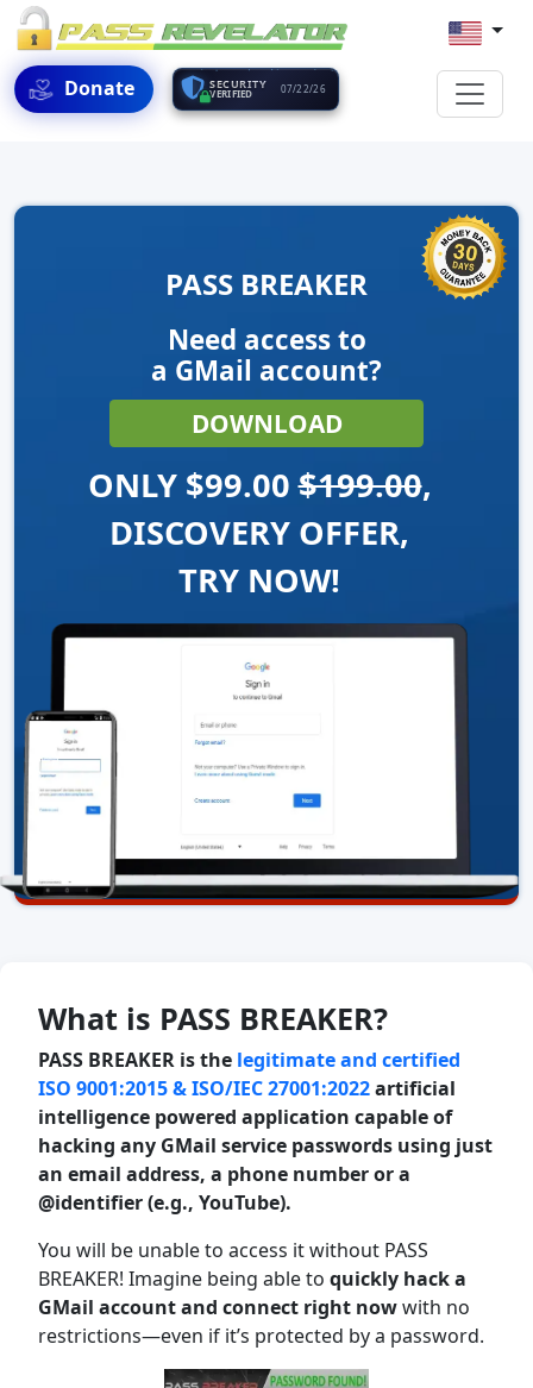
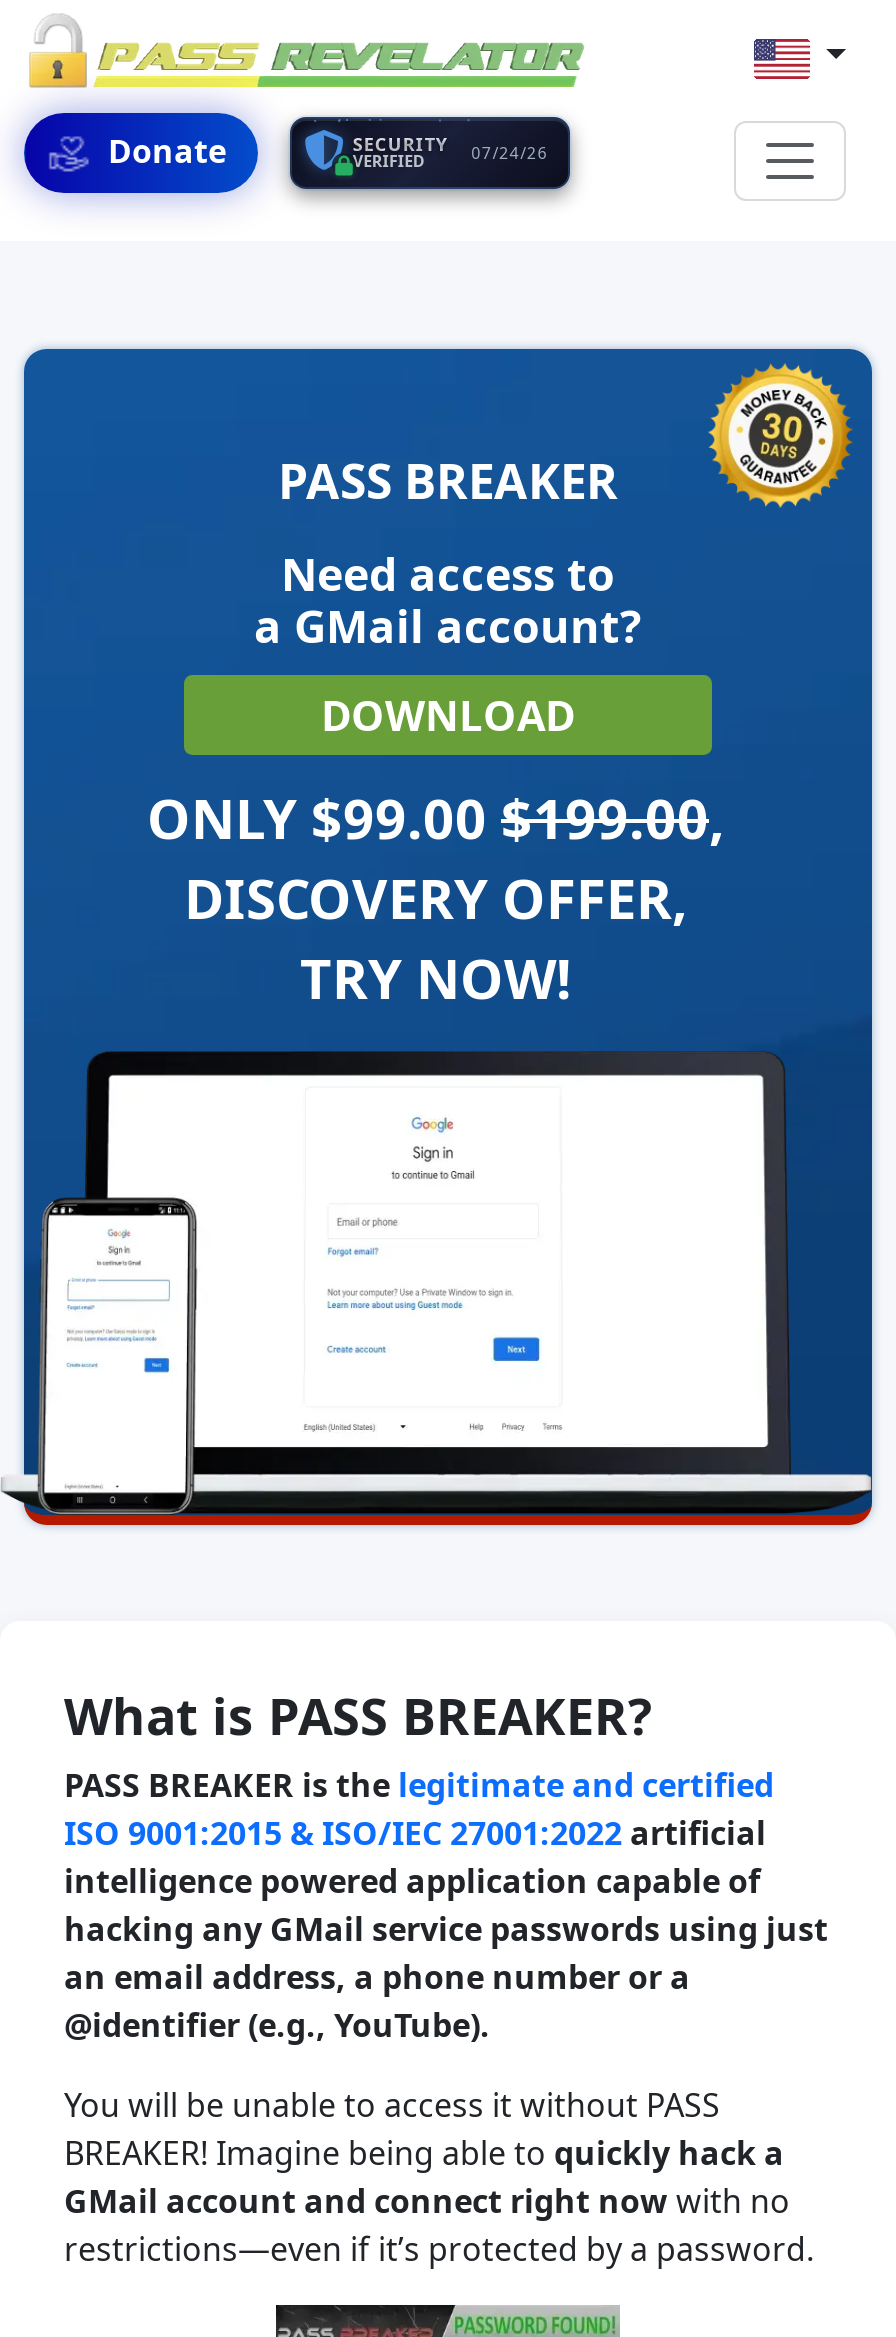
[210,77,326,95] SECURITY 07/22/26 -> [353,132,548,163] SECURITY 07/24/26

